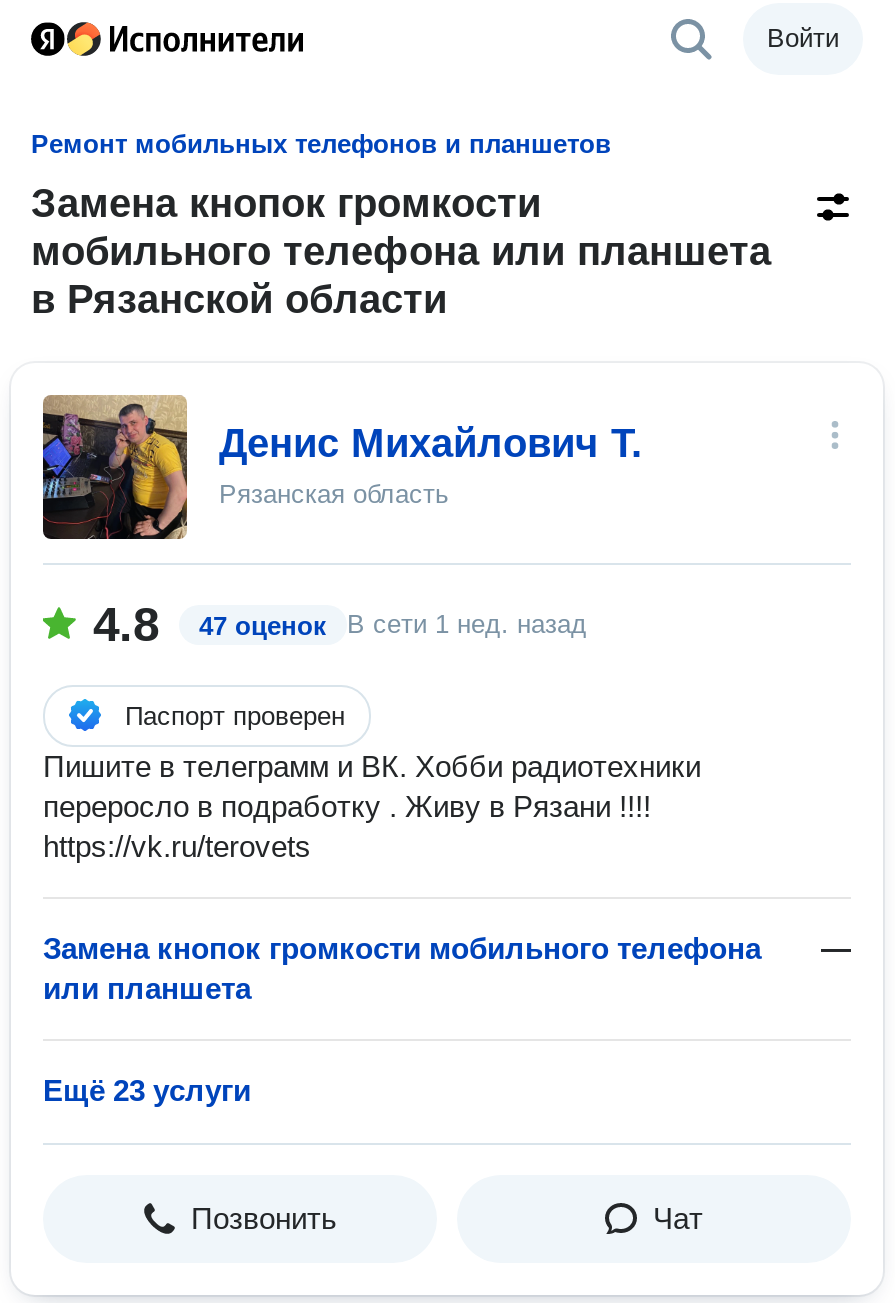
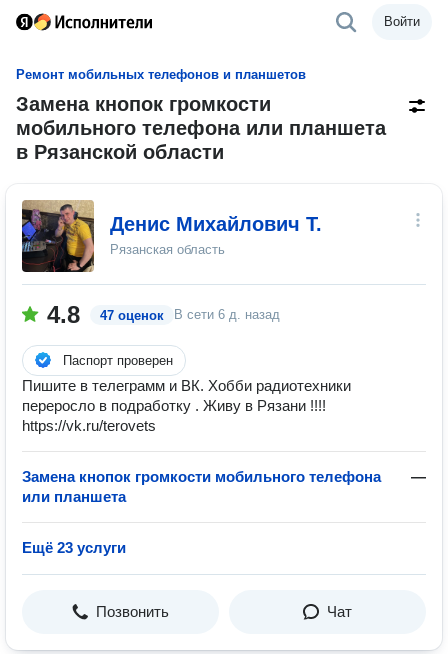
[347,609,587,639] В сети 1 нед. назад -> [174,307,280,322] В сети 6 д. назад

